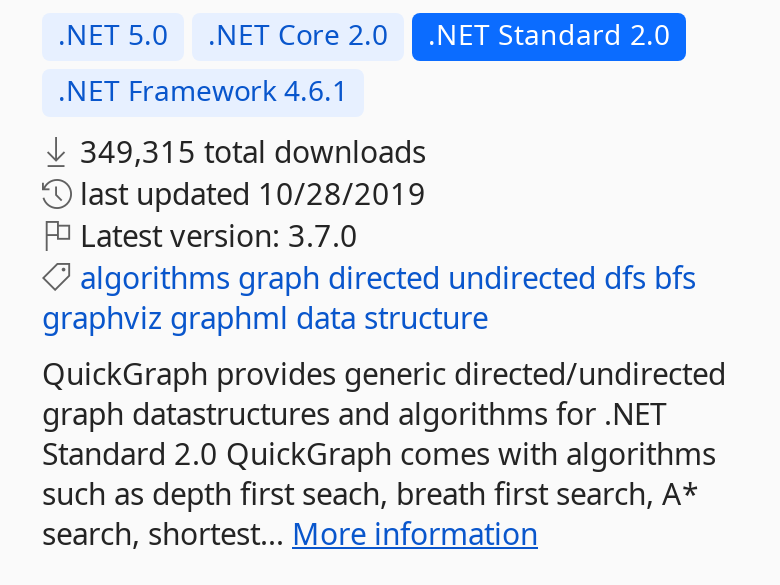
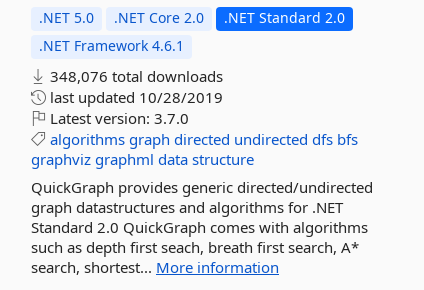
[72,131,426,171] 349,315 total downloads -> [46,66,223,86] 348,076 total downloads

